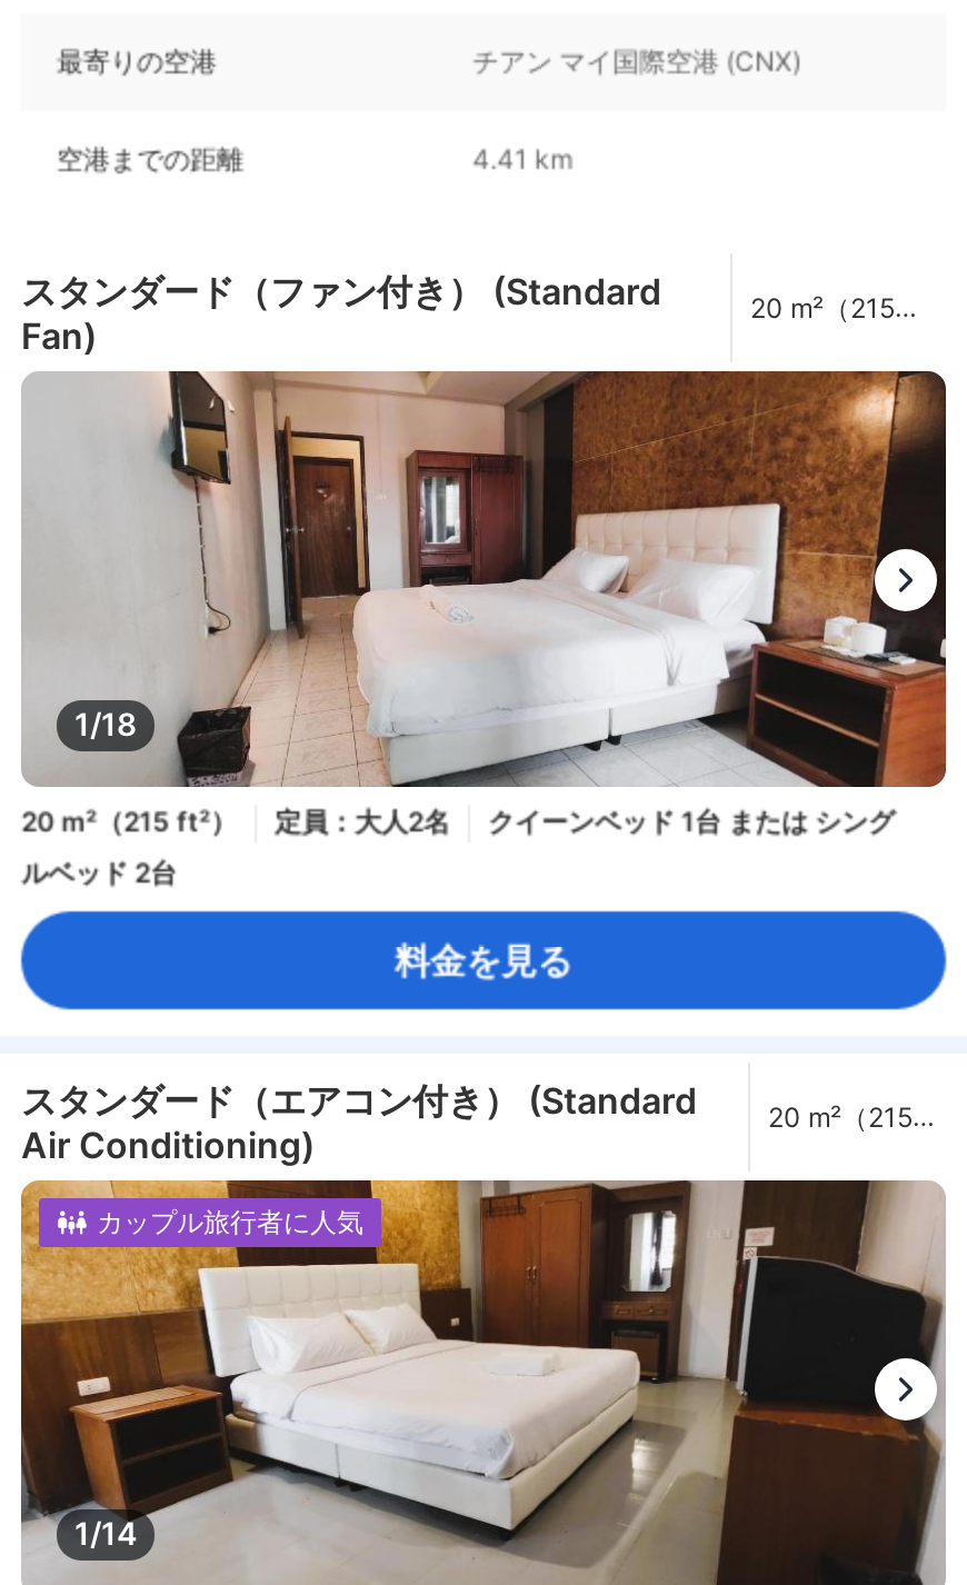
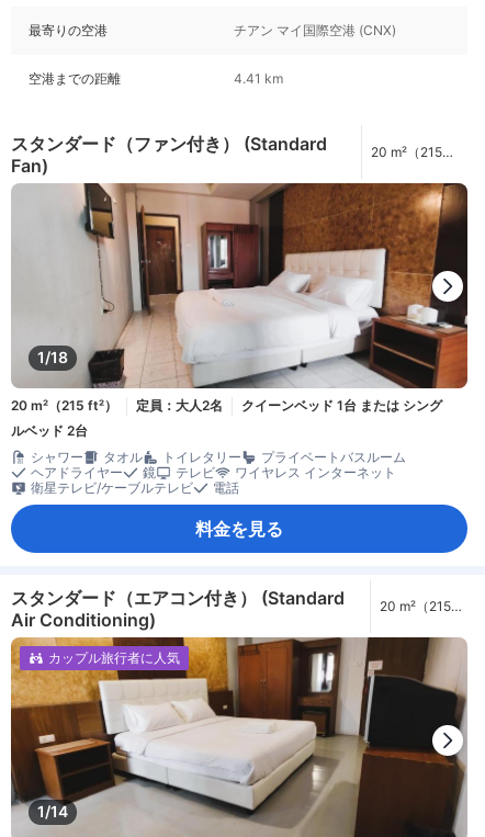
none -> [31,449,406,496] シャワー | タオル | トイレタリー | プライベートバスルーム | ヘアドライヤー | 鏡 | テレビ | ワイヤレス インターネット | 衛星テレビ/ケーブルテレビ | 電話

